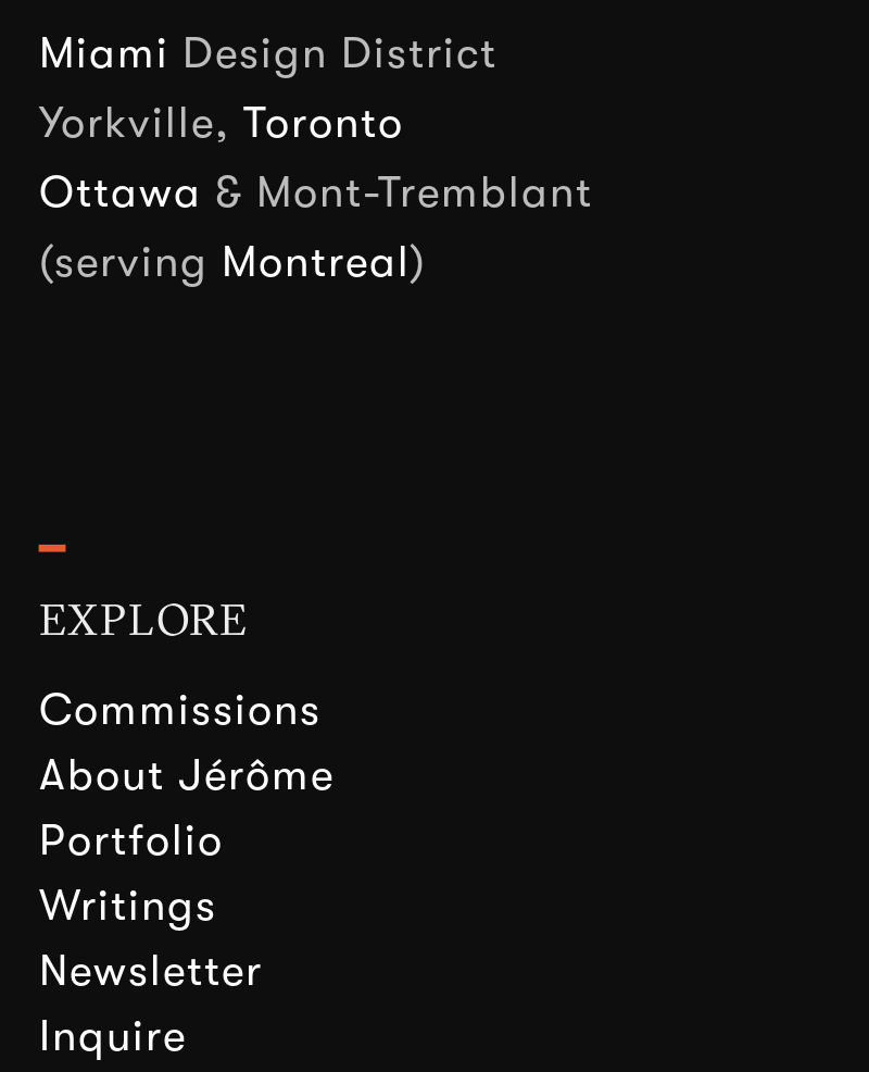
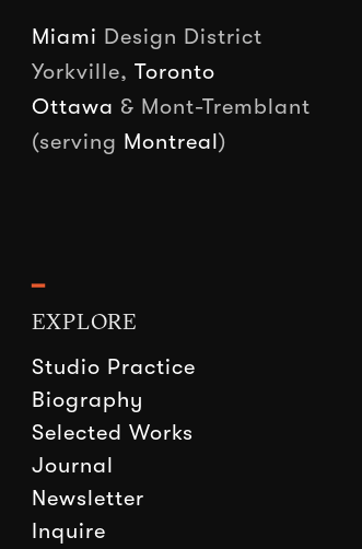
[39,685,335,931] Commissions | About Jérôme | Portfolio | Writings -> [32,354,196,478] Studio Practice | Biography | Selected Works | Journal

